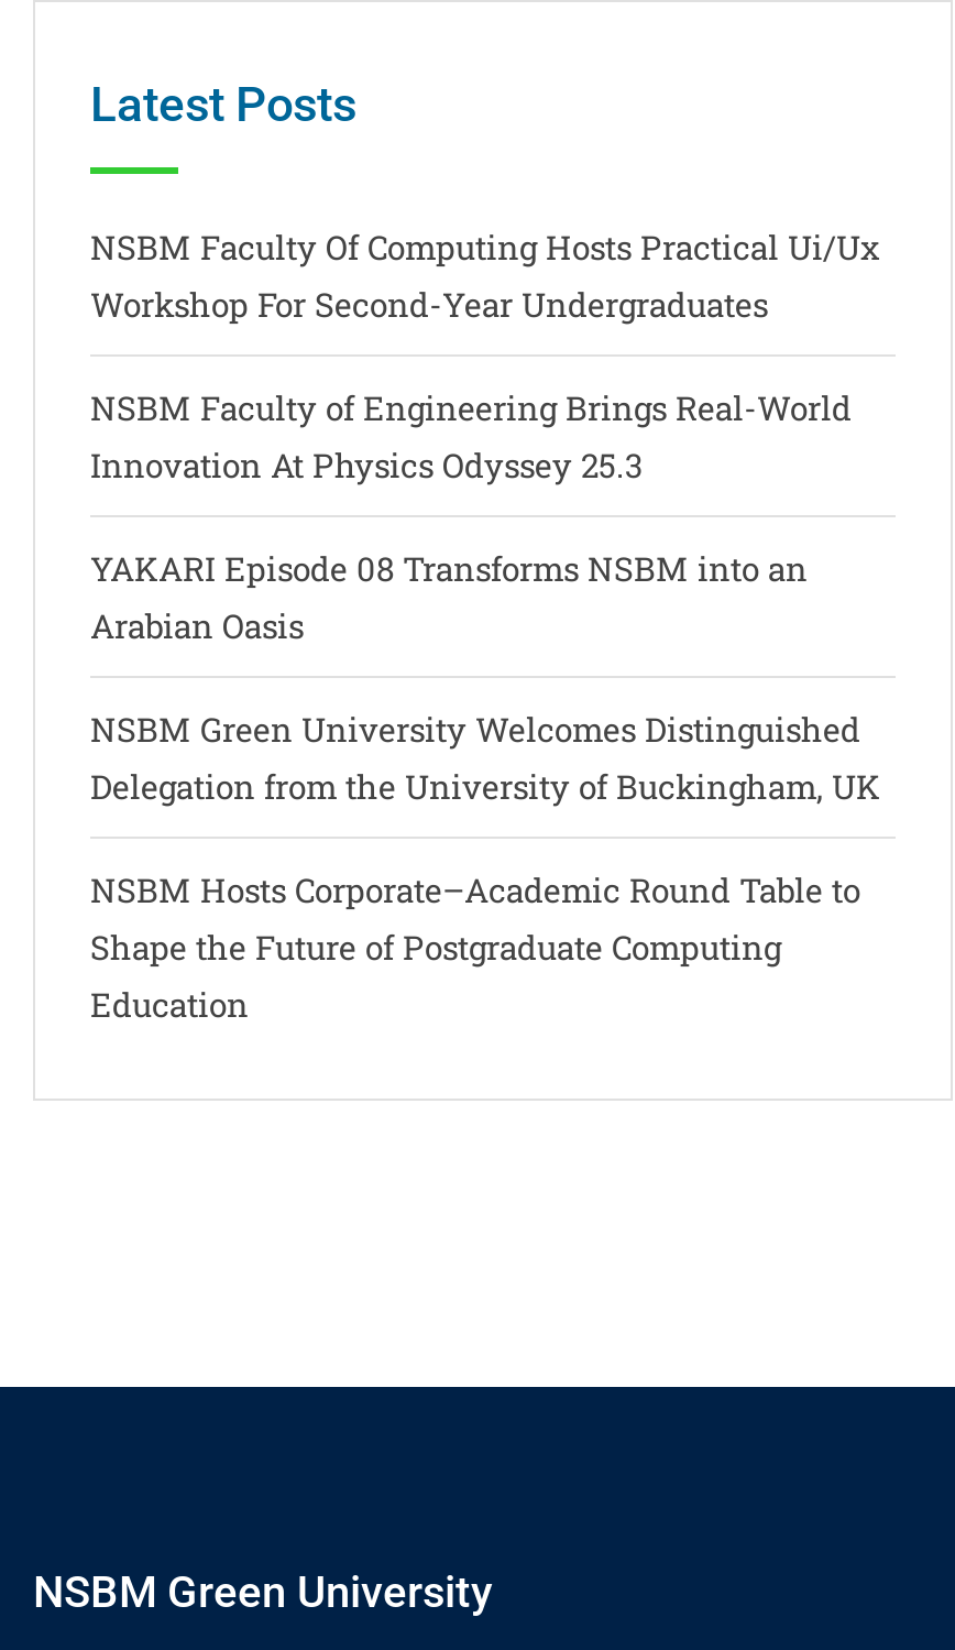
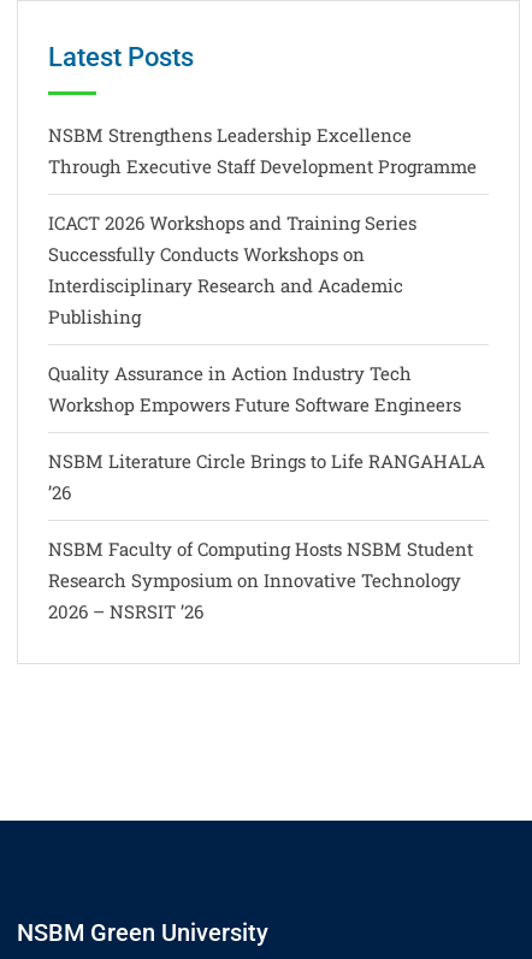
[90,225,880,326] NSBM Faculty Of Computing Hosts Practical Ui/Ux | Workshop For Second-Year Undergraduates -> [48,123,477,178] NSBM Strengthens Leadership Excellence | Through Executive Staff Development Programme
[90,386,852,487] NSBM Faculty of Engineering Brings Real-World | Innovation At Physics Odyssey 25.3 -> [48,211,416,329] ICACT 2026 Workshops and Training Series | Successfully Conducts Workshops on | Interdisciplinary Research and Academic | Publishing
[90,546,808,648] YAKARI Episode 08 Transforms NSBM into an | Arabian Oasis -> [48,361,461,417] Quality Assurance in Action Industry Tech | Workshop Empowers Future Software Engineers
[90,707,880,808] NSBM Green University Welcomes Distinguished | Delegation from the University of Buckingham, UK -> [48,449,485,504] NSBM Literature Circle Brings to Life RANGAHALA | ’26
[90,868,860,1026] NSBM Hosts Corporate–Academic Round Table to | Shape the Future of Postgraduate Computing | Education -> [48,537,473,624] NSBM Faculty of Computing Hosts NSBM Student | Research Symposium on Innovative Technology | 2026 – NSRSIT ’26

